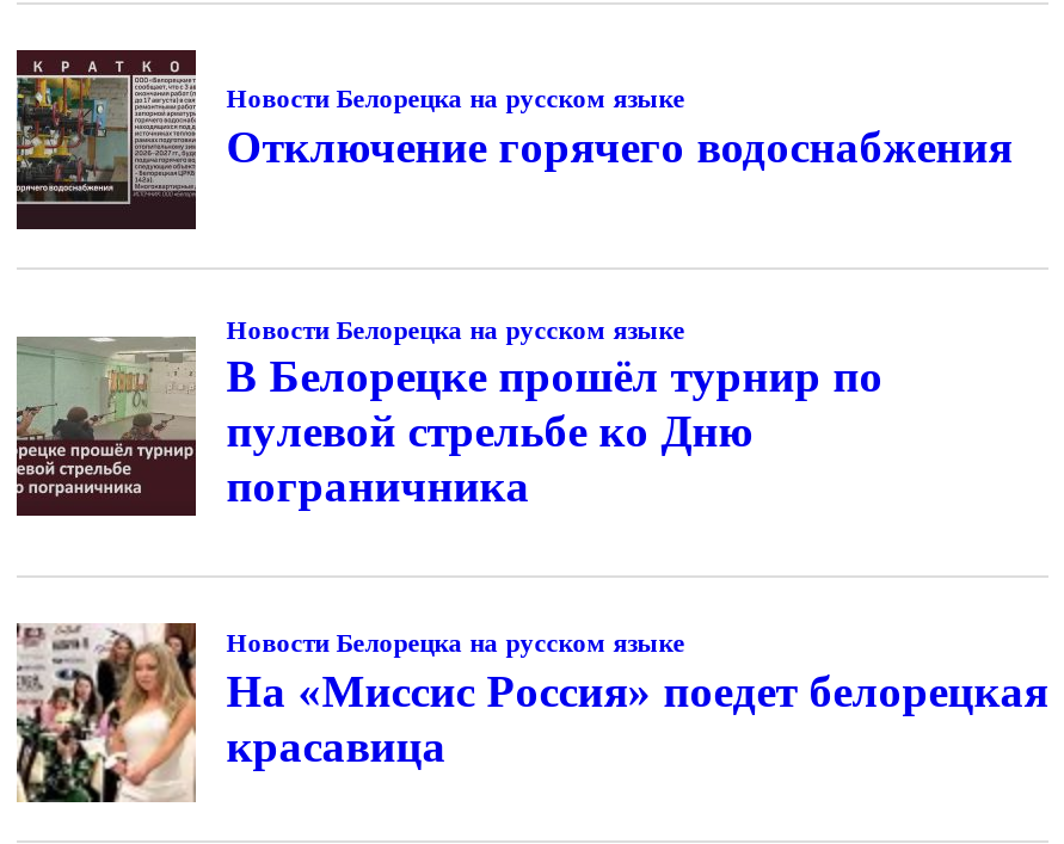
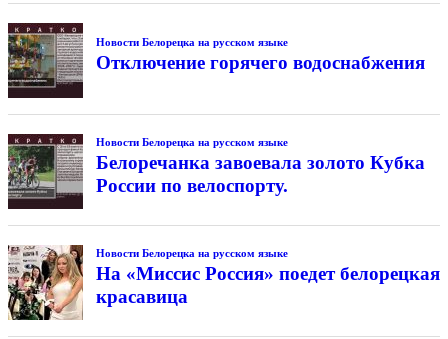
[14,316,883,517] [image] | В Белорецке прошёл турнир по | пулевой стрельбе ко Дню | пограничника -> [7,133,425,210] [image] | Белоречанка завоевала золото Кубка | России по велоспорту.

